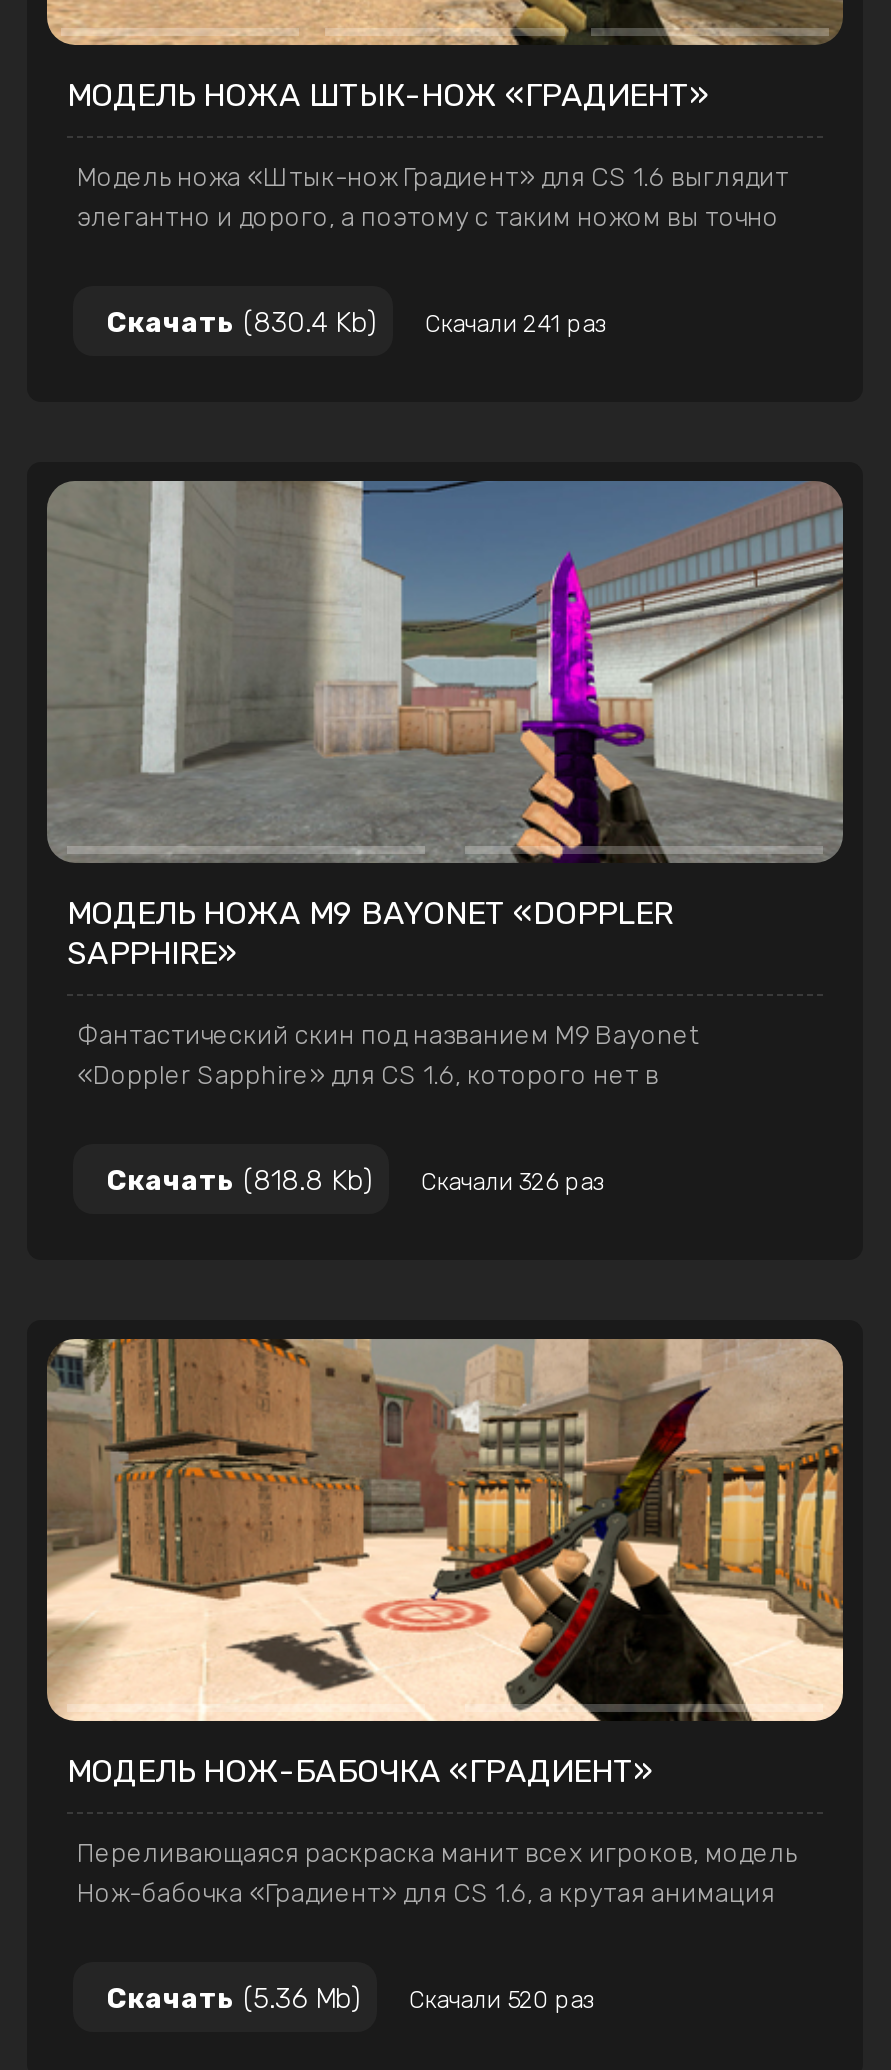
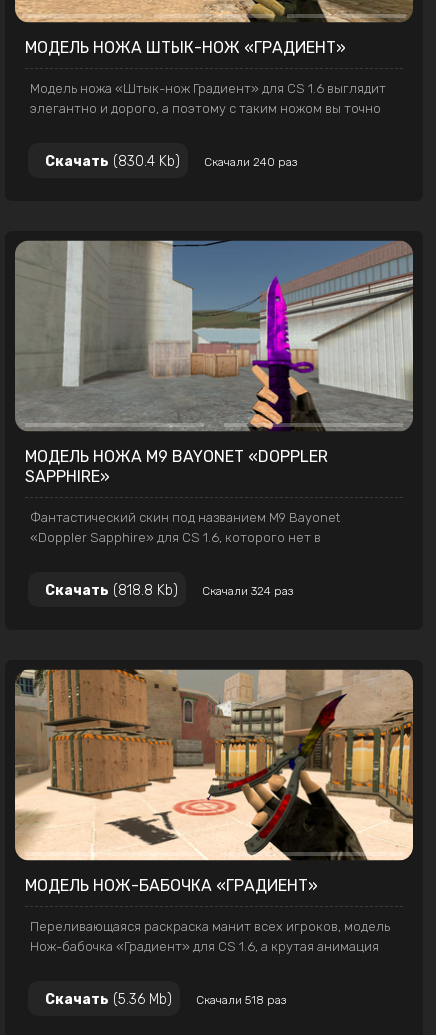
[107,306,605,340] Скачать (830.4 Kb) Скачали 241 раз -> [45,153,297,170] Скачать (830.4 Kb) Скачали 240 раз
[421,1168,603,1196] Скачали 326 раз -> [202,584,293,598] Скачали 324 раз
[107,1982,593,2016] Скачать (5.36 Mb) Скачали 520 раз -> [45,991,286,1008] Скачать (5.36 Mb) Скачали 518 раз

